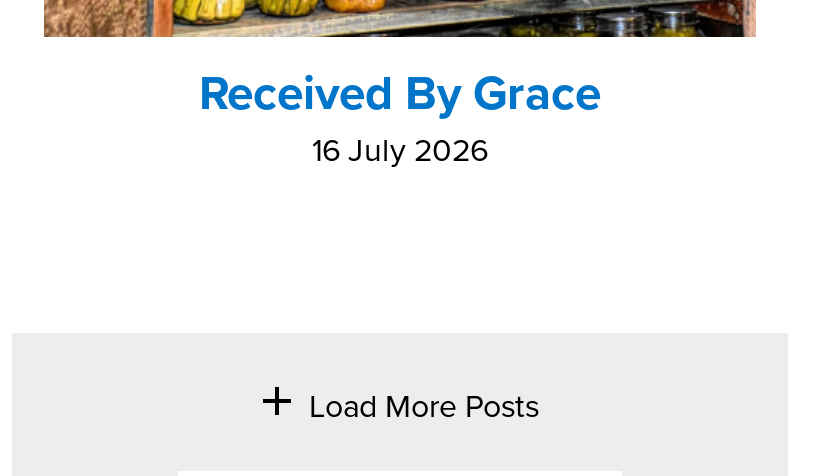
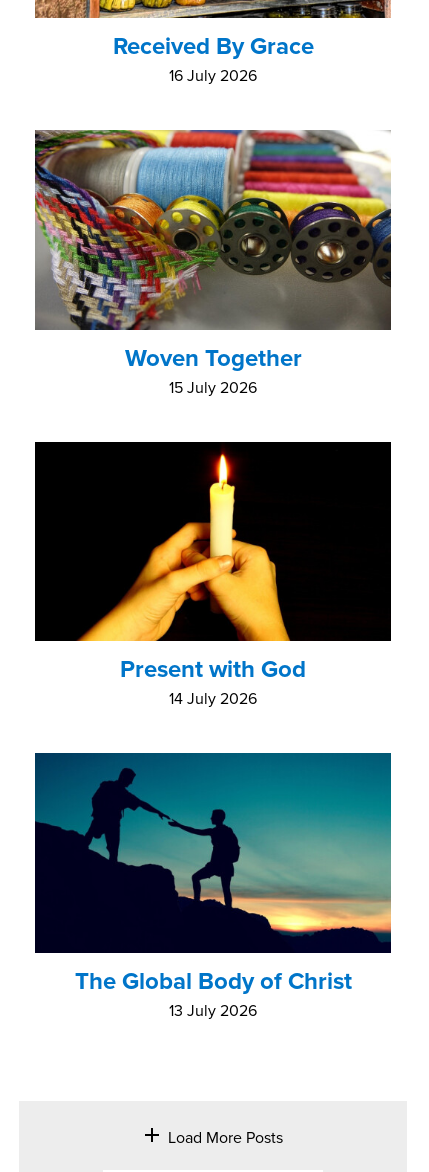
none -> [34,129,392,397] [image] | Woven Together | 15 July 2026
none -> [34,441,392,709] [image] | Present with God | 14 July 2026
none -> [34,752,392,1020] [image] | The Global Body of Christ | 13 July 2026

